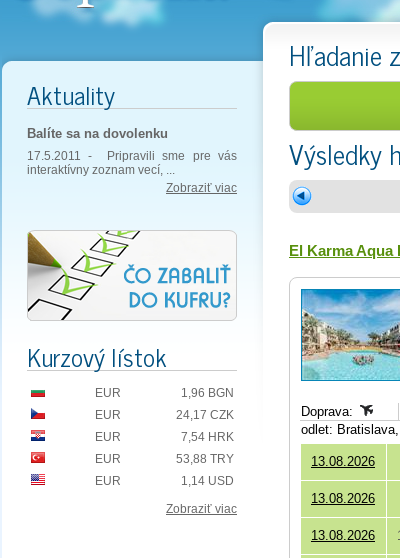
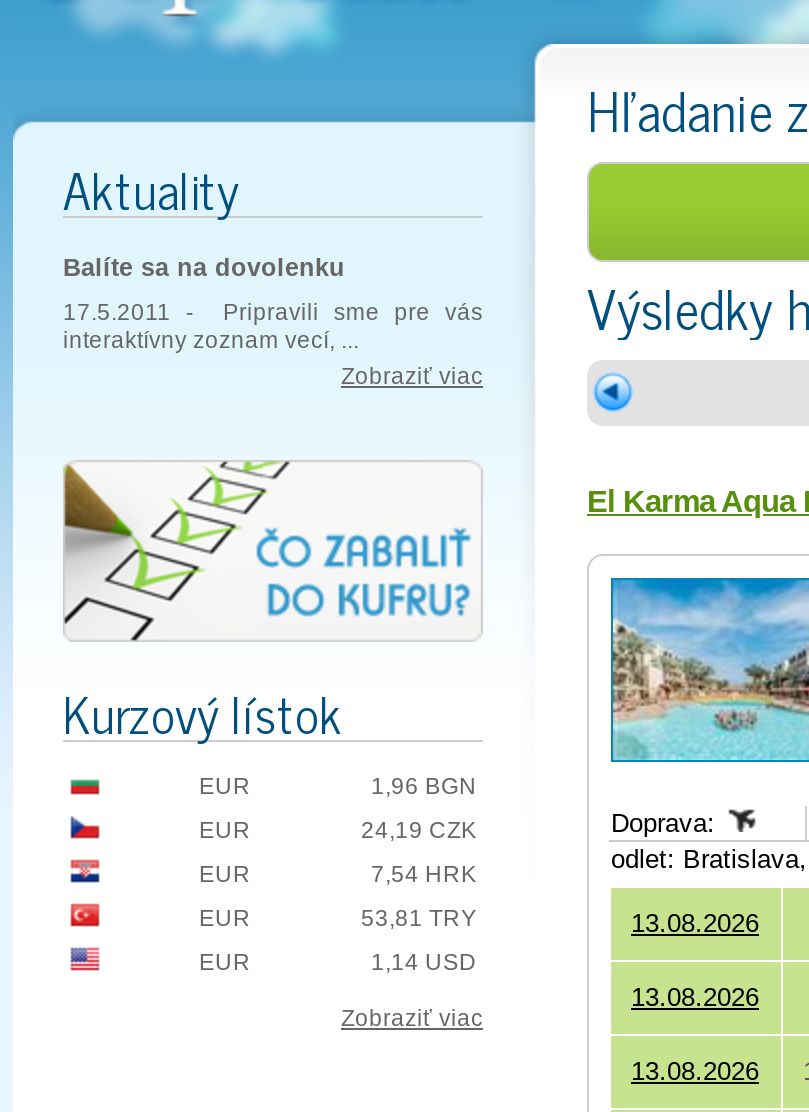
[176,409,234,421] 24,17 CZK -> [361,818,477,842] 24,19 CZK
[176,453,234,465] 53,88 TRY -> [361,906,477,930] 53,81 TRY

